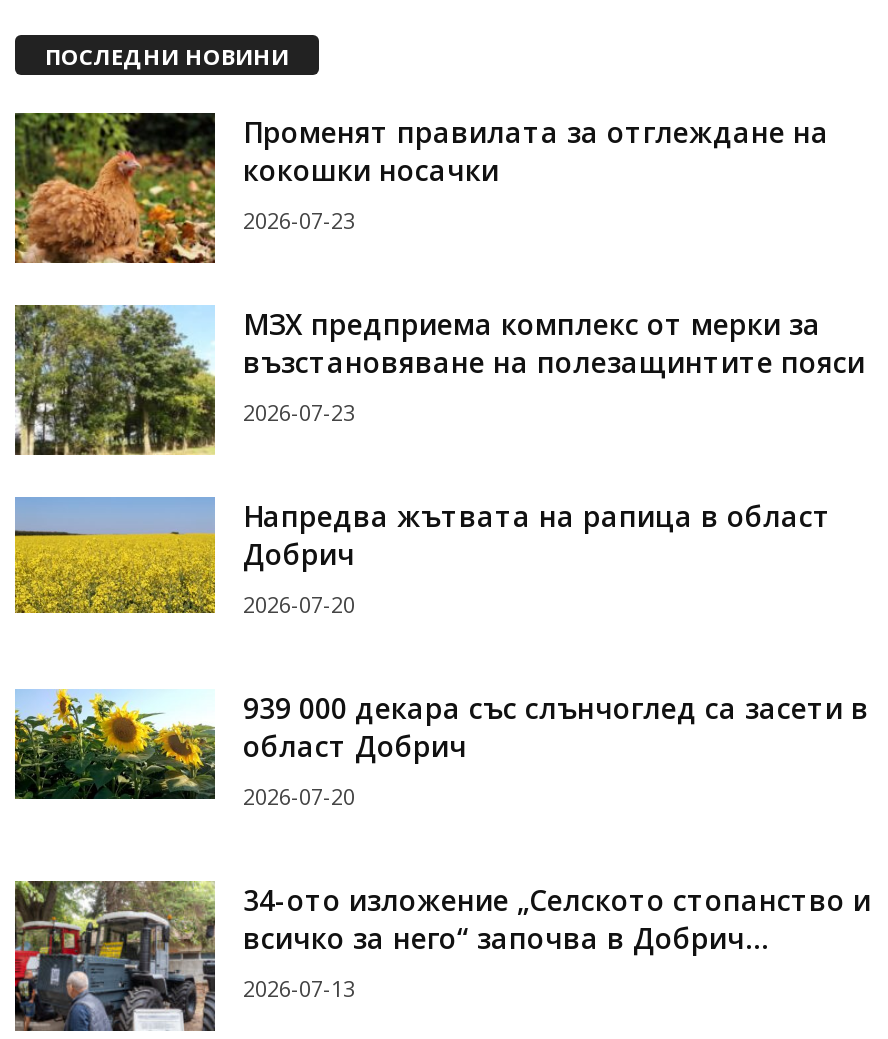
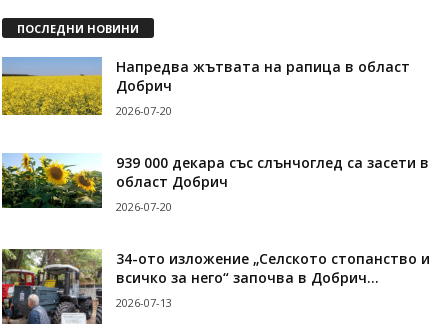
[13,111,865,427] [image] | Променят правилата за отглеждане на | кокошки носачки | 2026-07-23 | МЗХ предприема комплекс от мерки за | възстановяване на полезащинтите пояси | 2026-07-23 -> none
[13,303,217,457] [image] -> none

